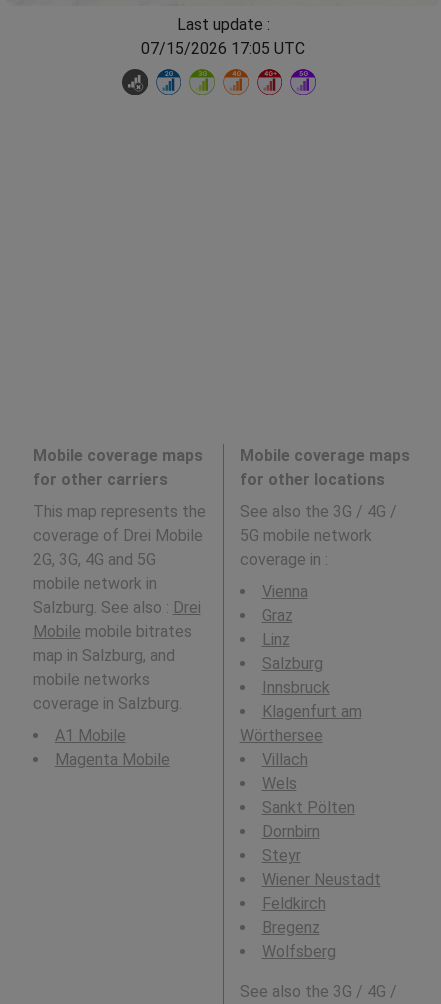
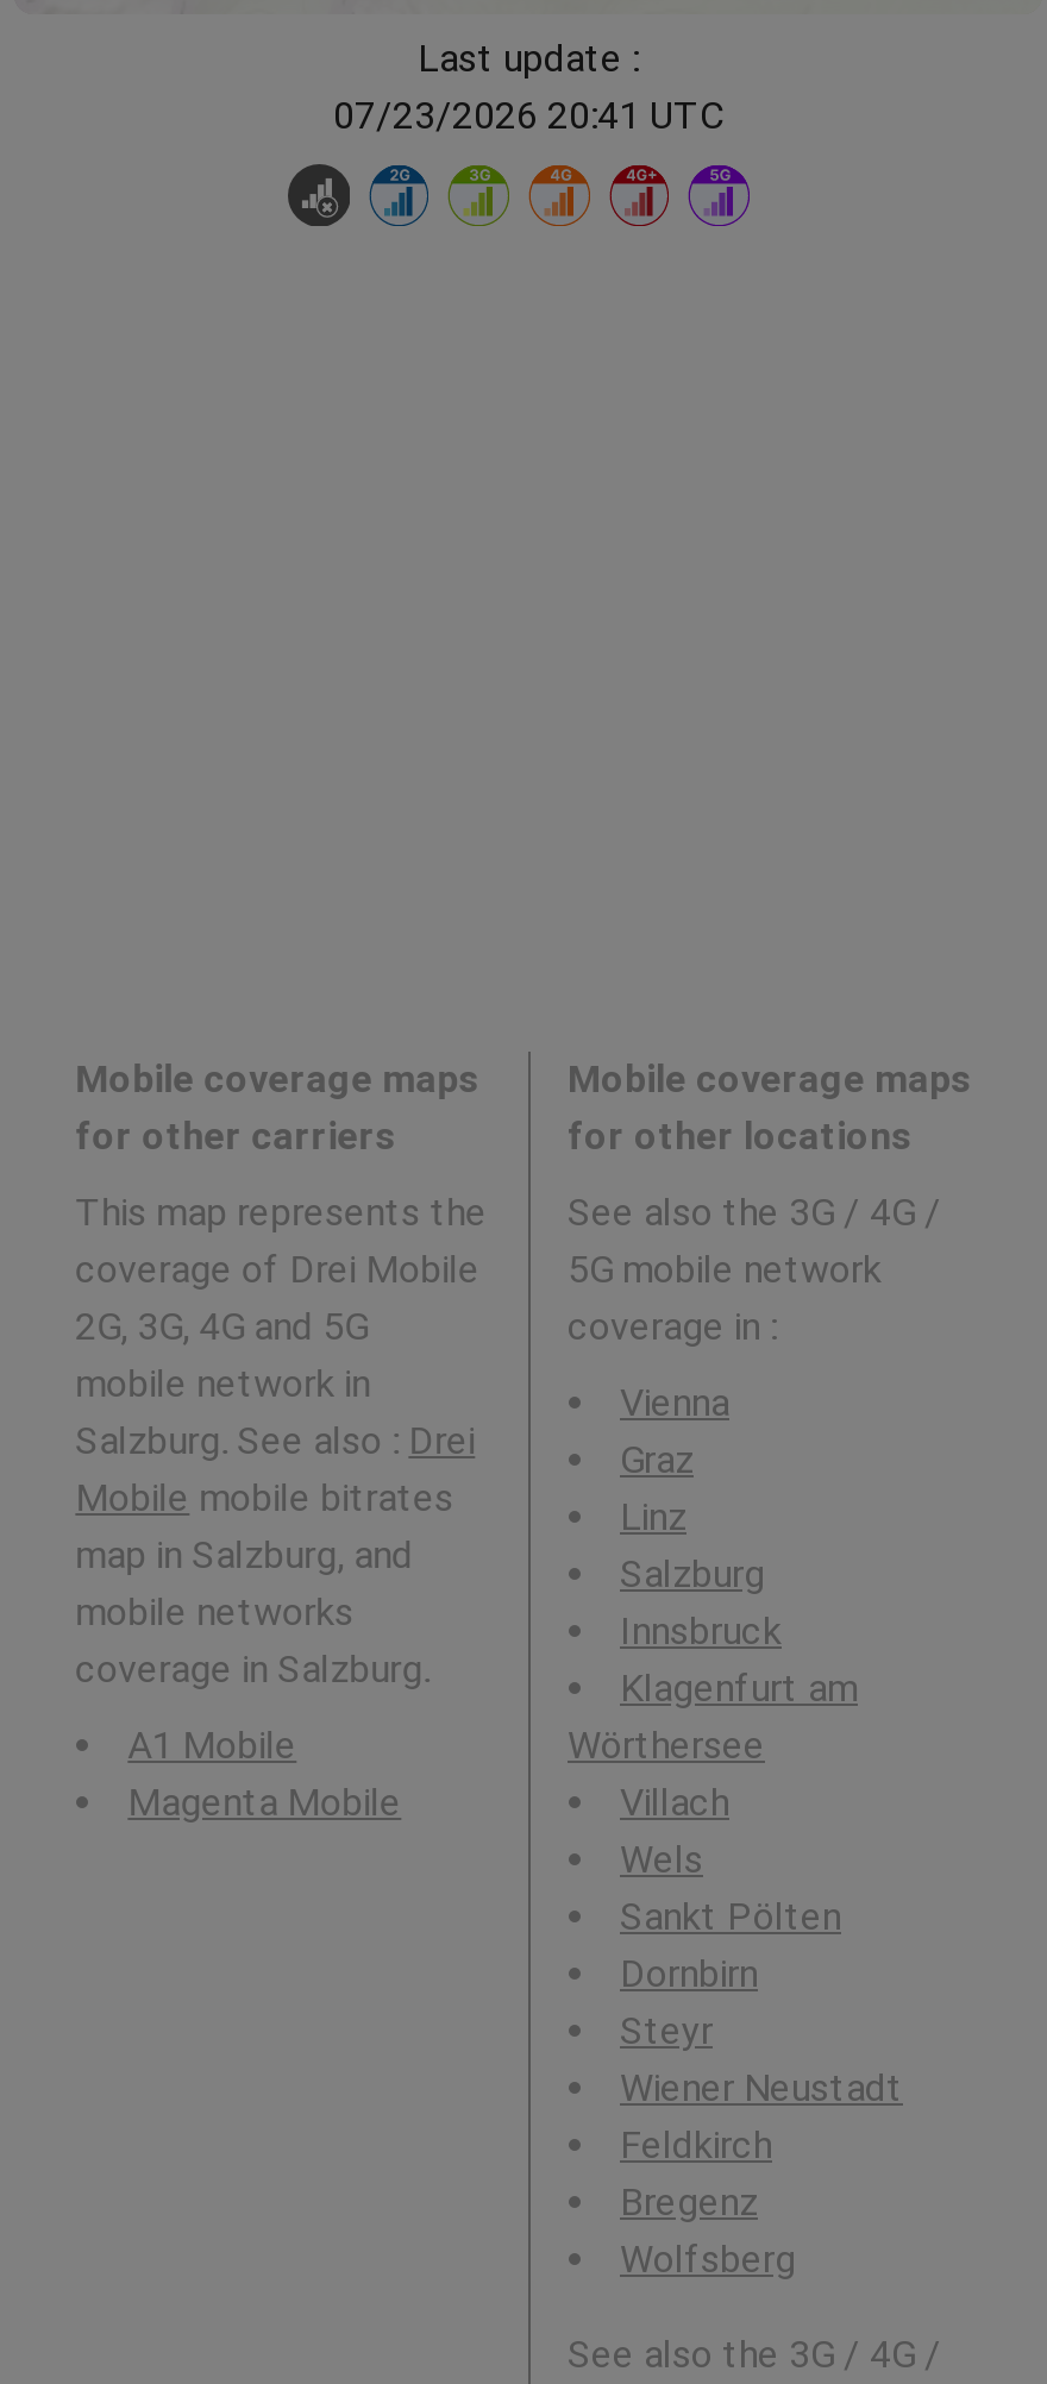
[141,39,305,58] 07/15/2026 17:05 UTC -> [333,94,723,139] 07/23/2026 20:41 UTC

